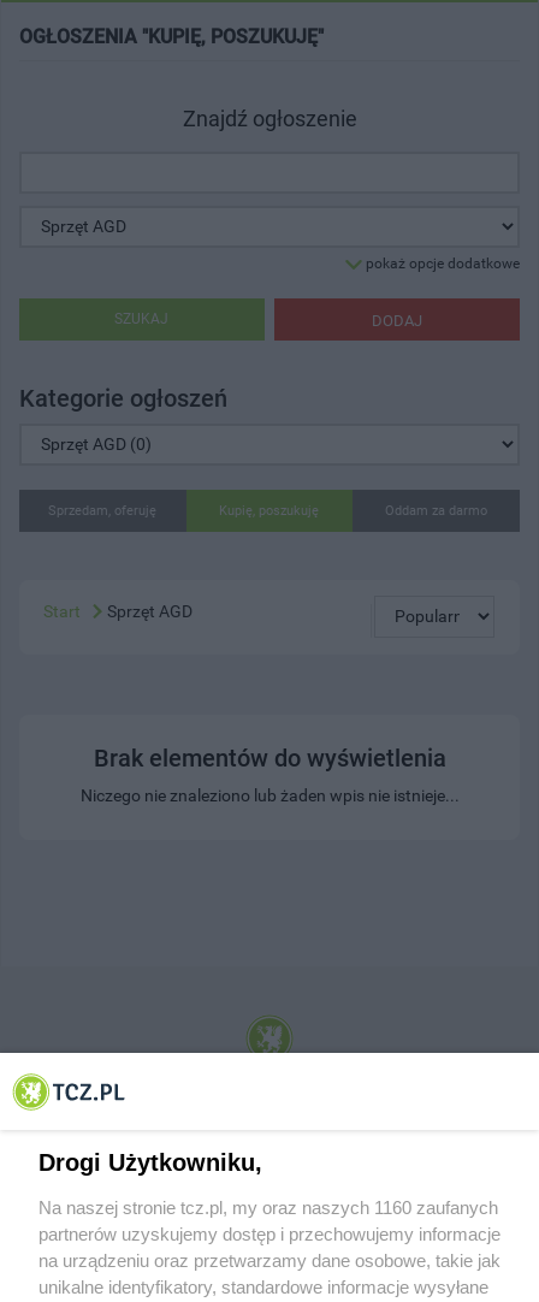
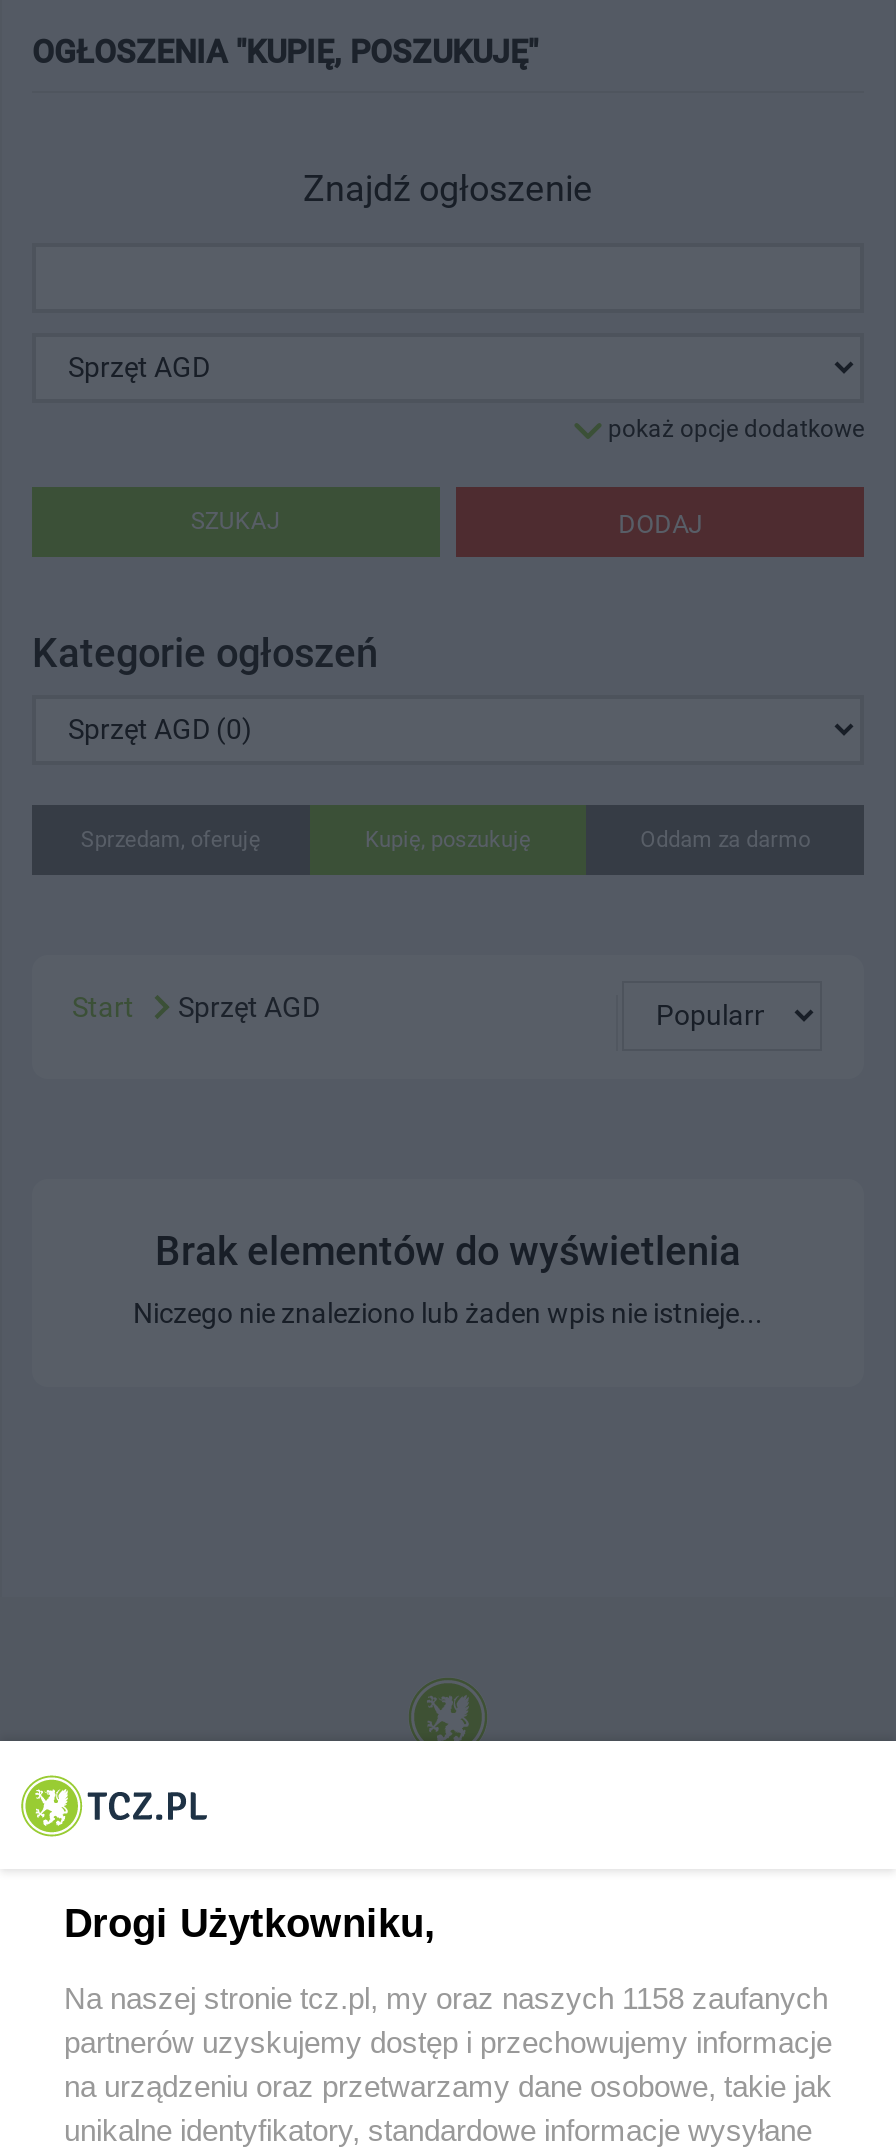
[38,1197,498,1218] Na naszej stronie tcz.pl, my oraz naszych 1160 zaufanych -> [64,1981,828,2015] Na naszej stronie tcz.pl, my oraz naszych 1158 zaufanych

